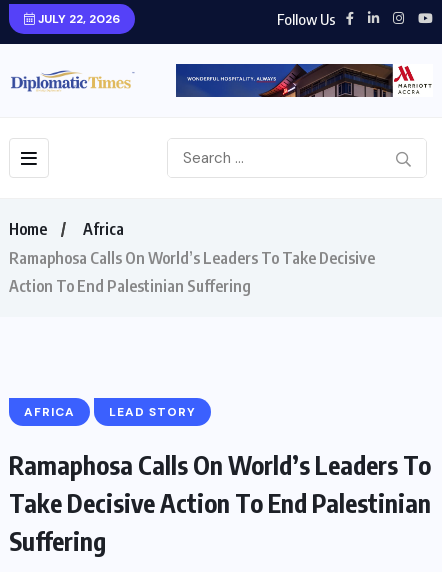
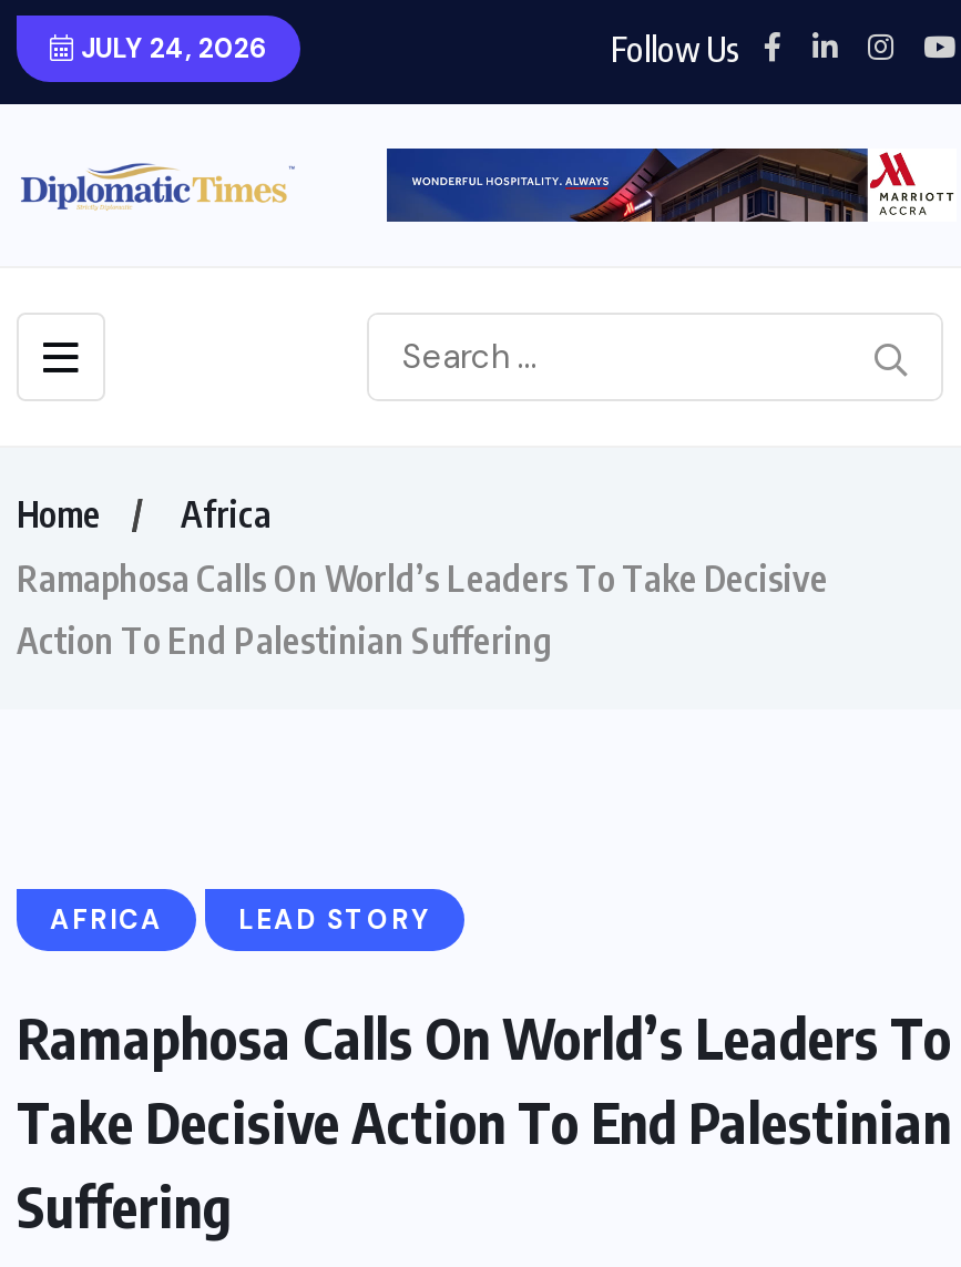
[35,11,120,27] JULY 22, 2026 -> [74,31,267,67] JULY 24, 2026

